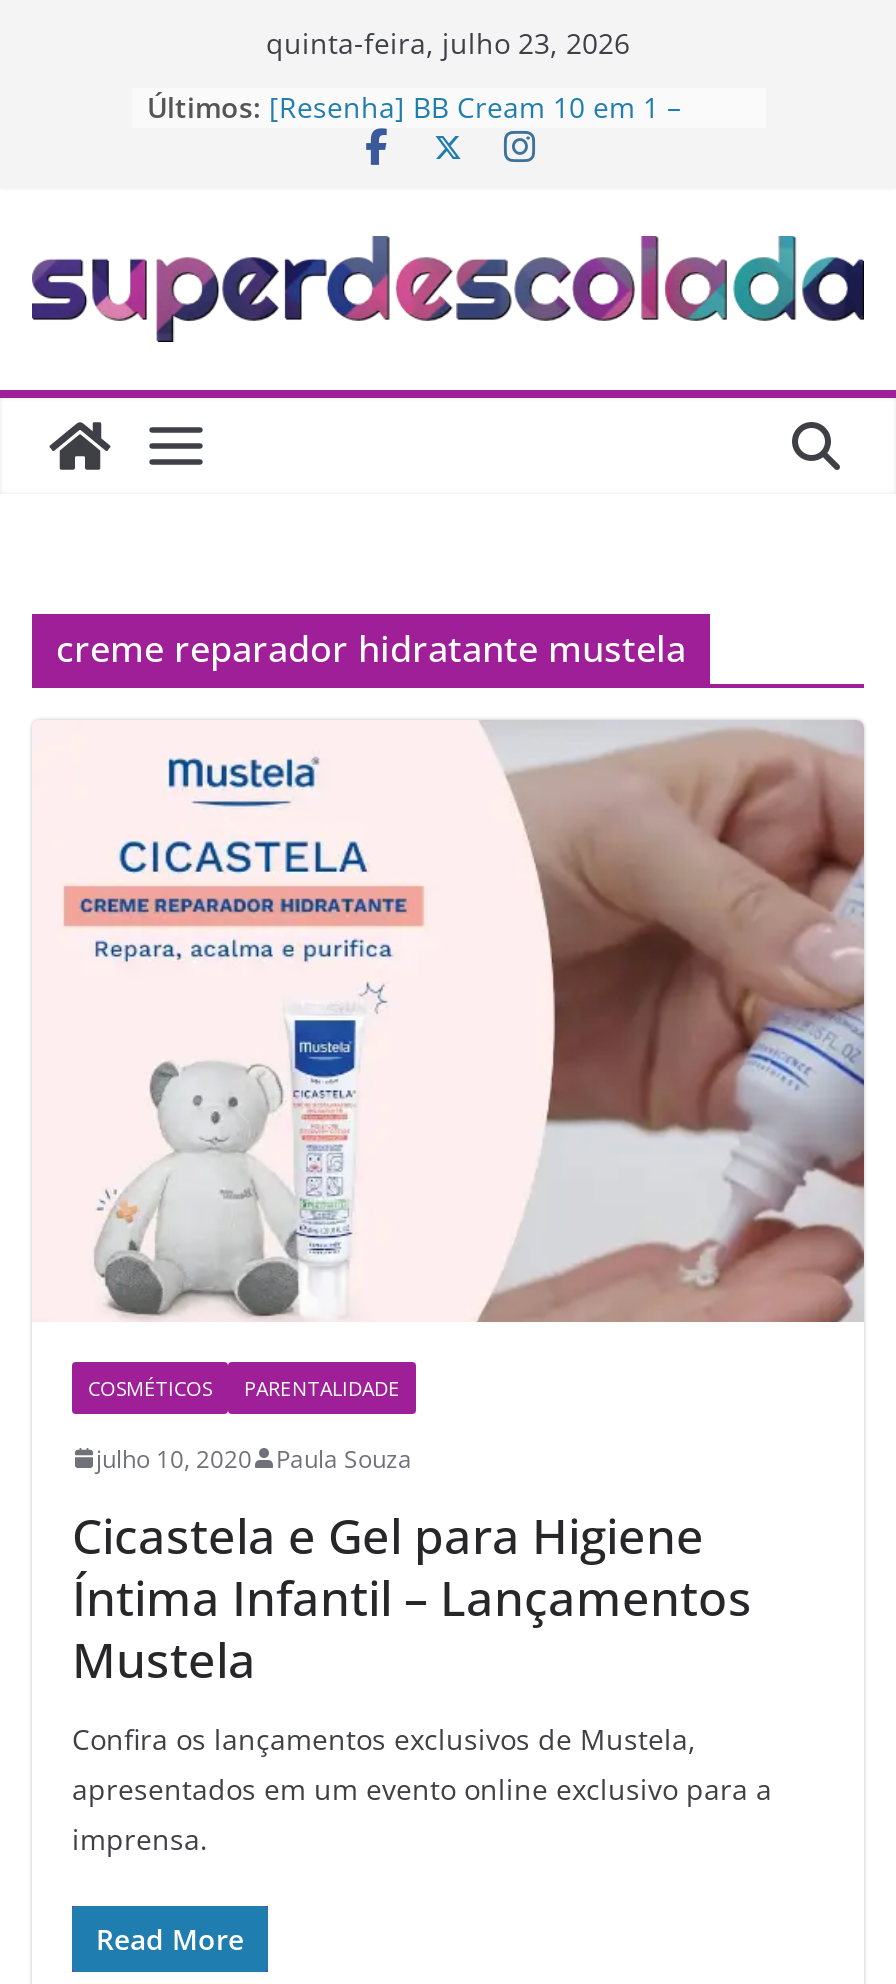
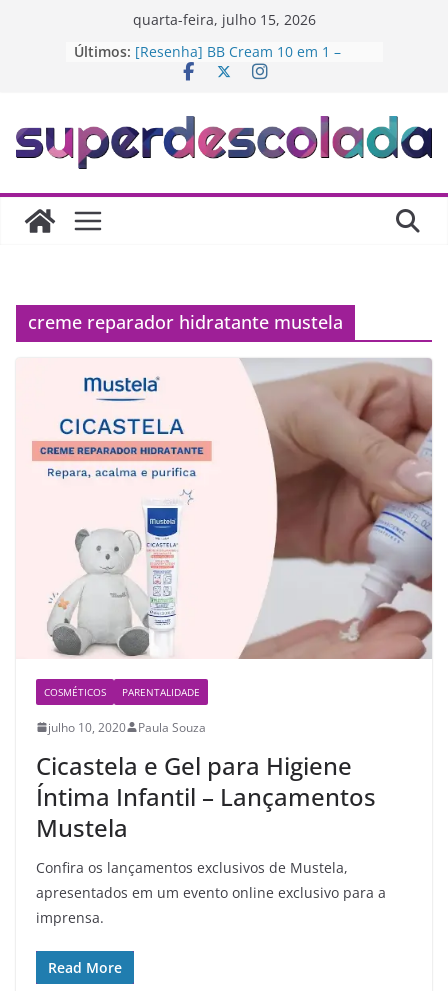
[266,24,630,62] quinta-feira, julho 23, 2026 -> [132,10,315,29] quarta-feira, julho 15, 2026

